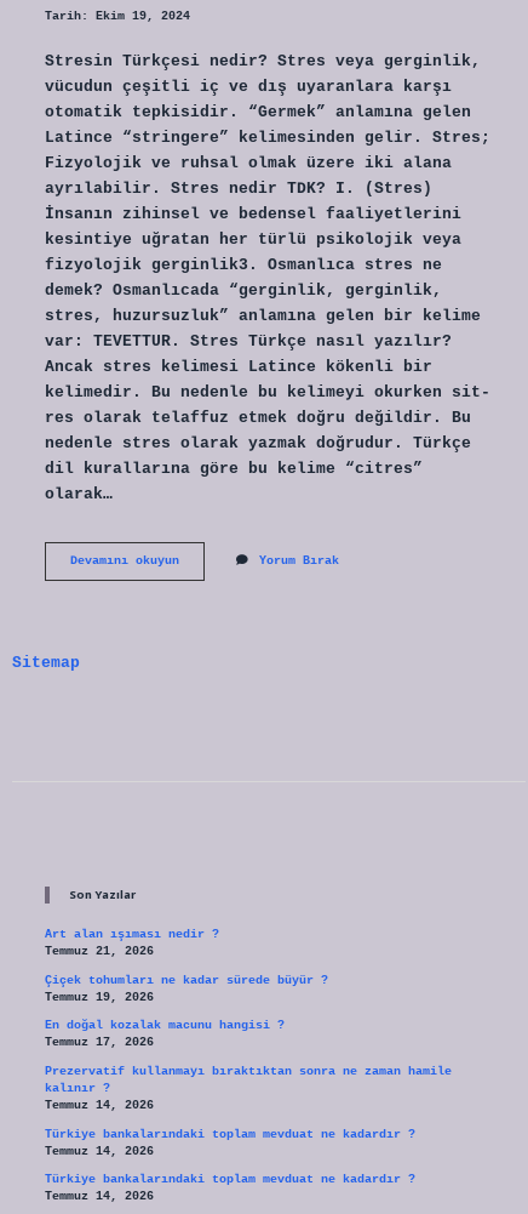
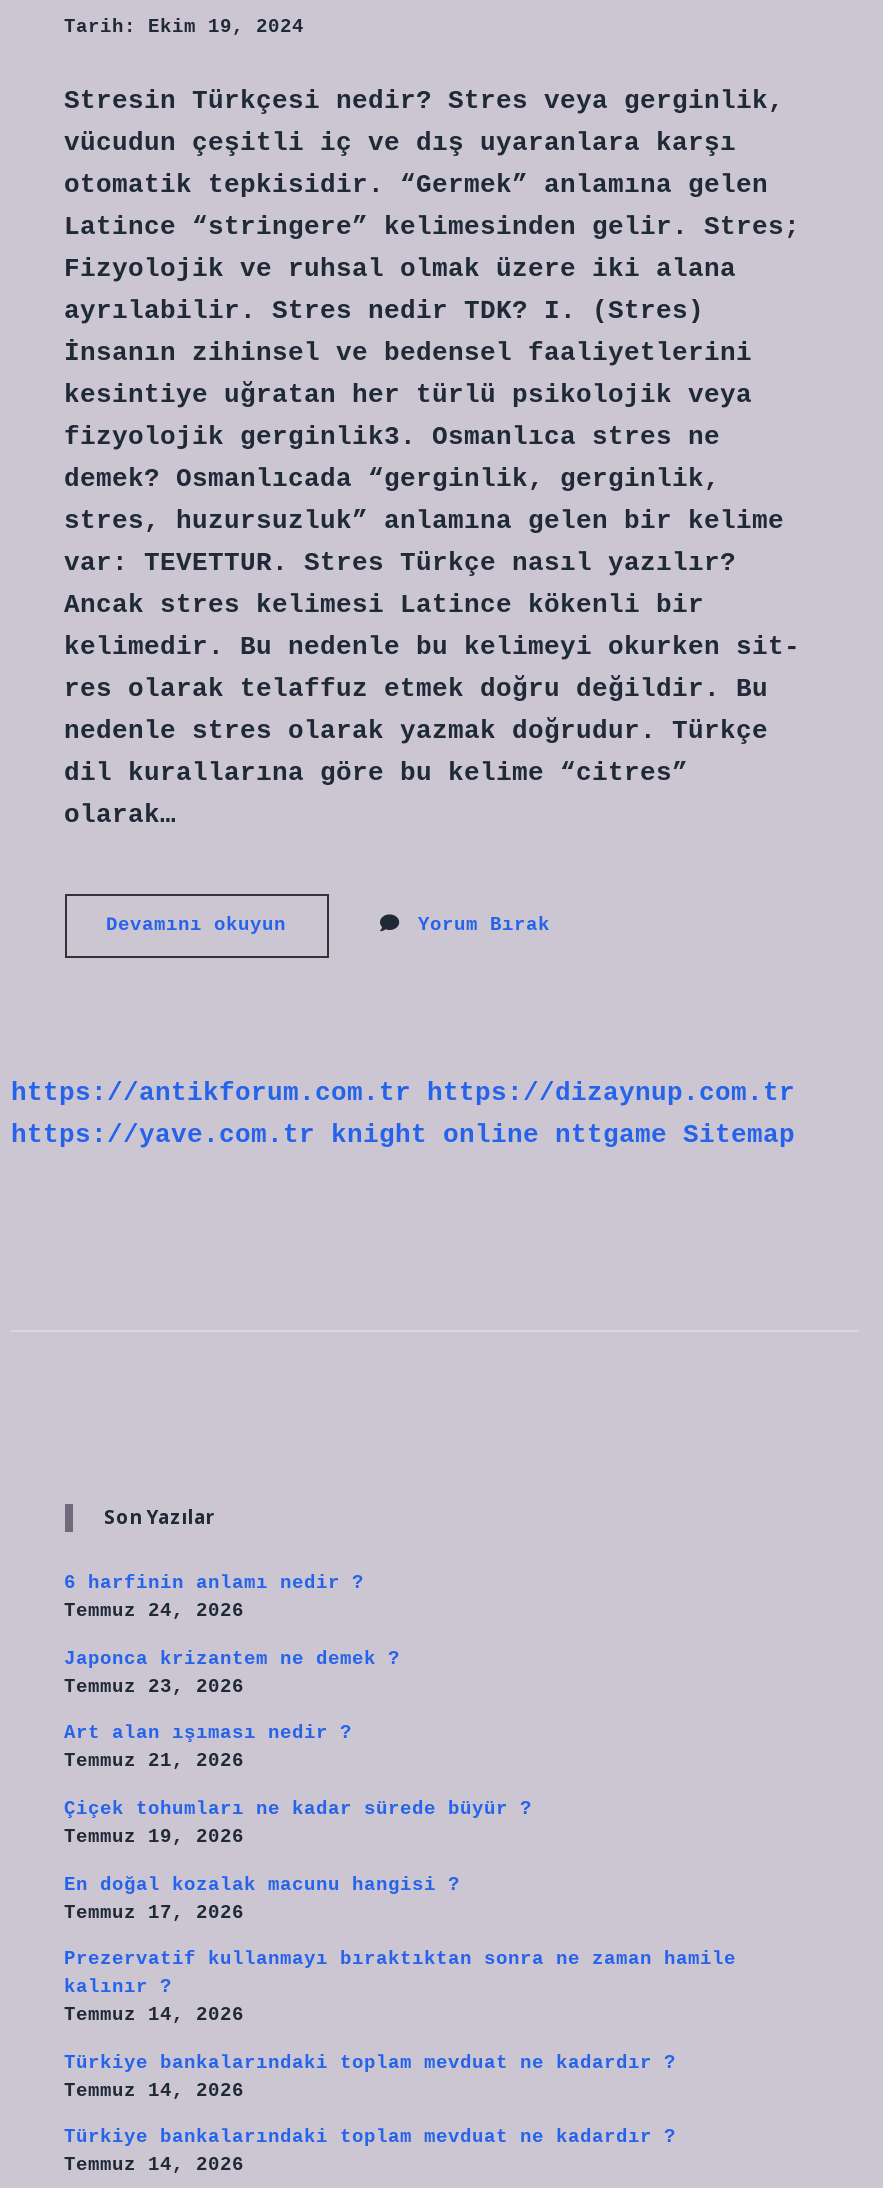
[12,654,80,672] Sitemap -> [11,1079,795,1151] https://antikforum.com.tr https://dizaynup.com.tr | https://yave.com.tr knight online nttgame Sitemap
none -> [64,1573,400,1698] 6 harfinin anlamı nedir ? | Temmuz 24, 2026 | Japonca krizantem ne demek ? | Temmuz 23, 2026

